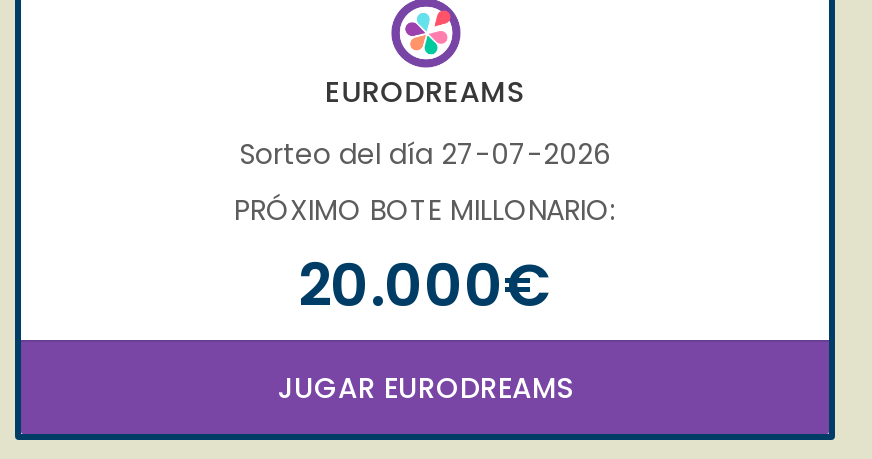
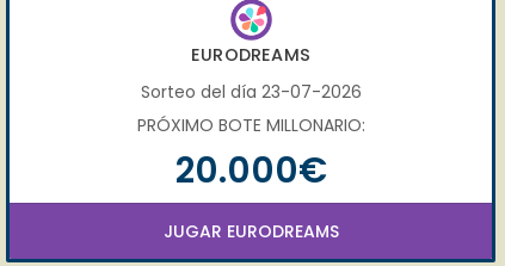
[239,134,611,174] Sorteo del día 27-07-2026 -> [140,80,361,104] Sorteo del día 23-07-2026

